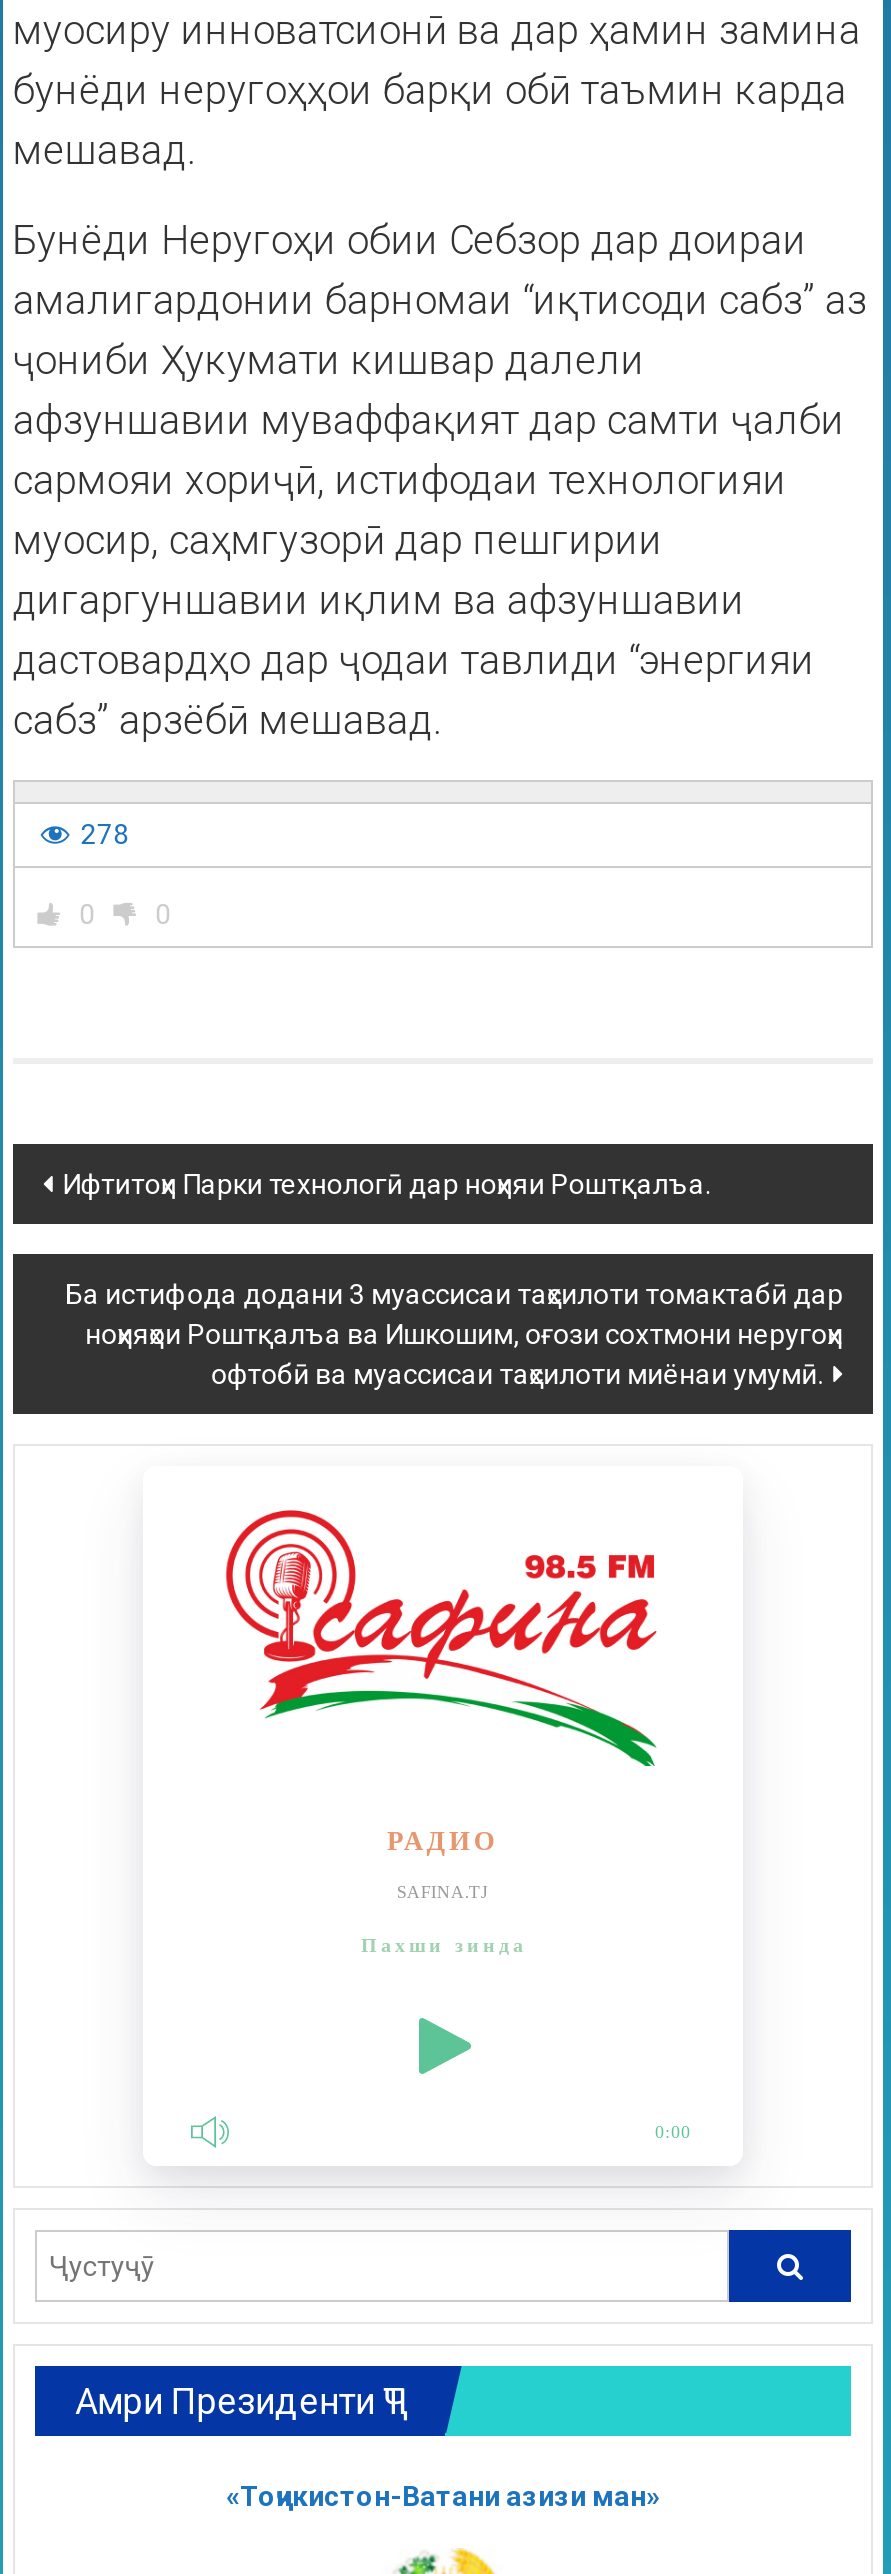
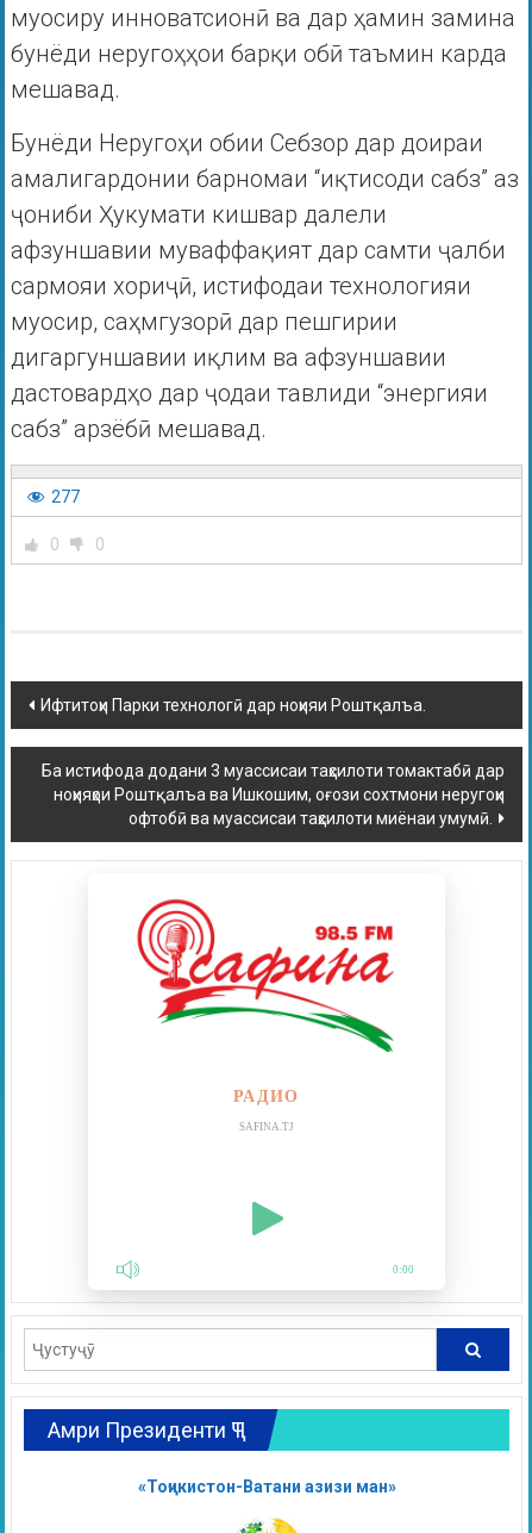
[81,819,129,851] 278 -> [51,488,80,507] 277
[361,1935,527,1957] Пахши зинда -> none

